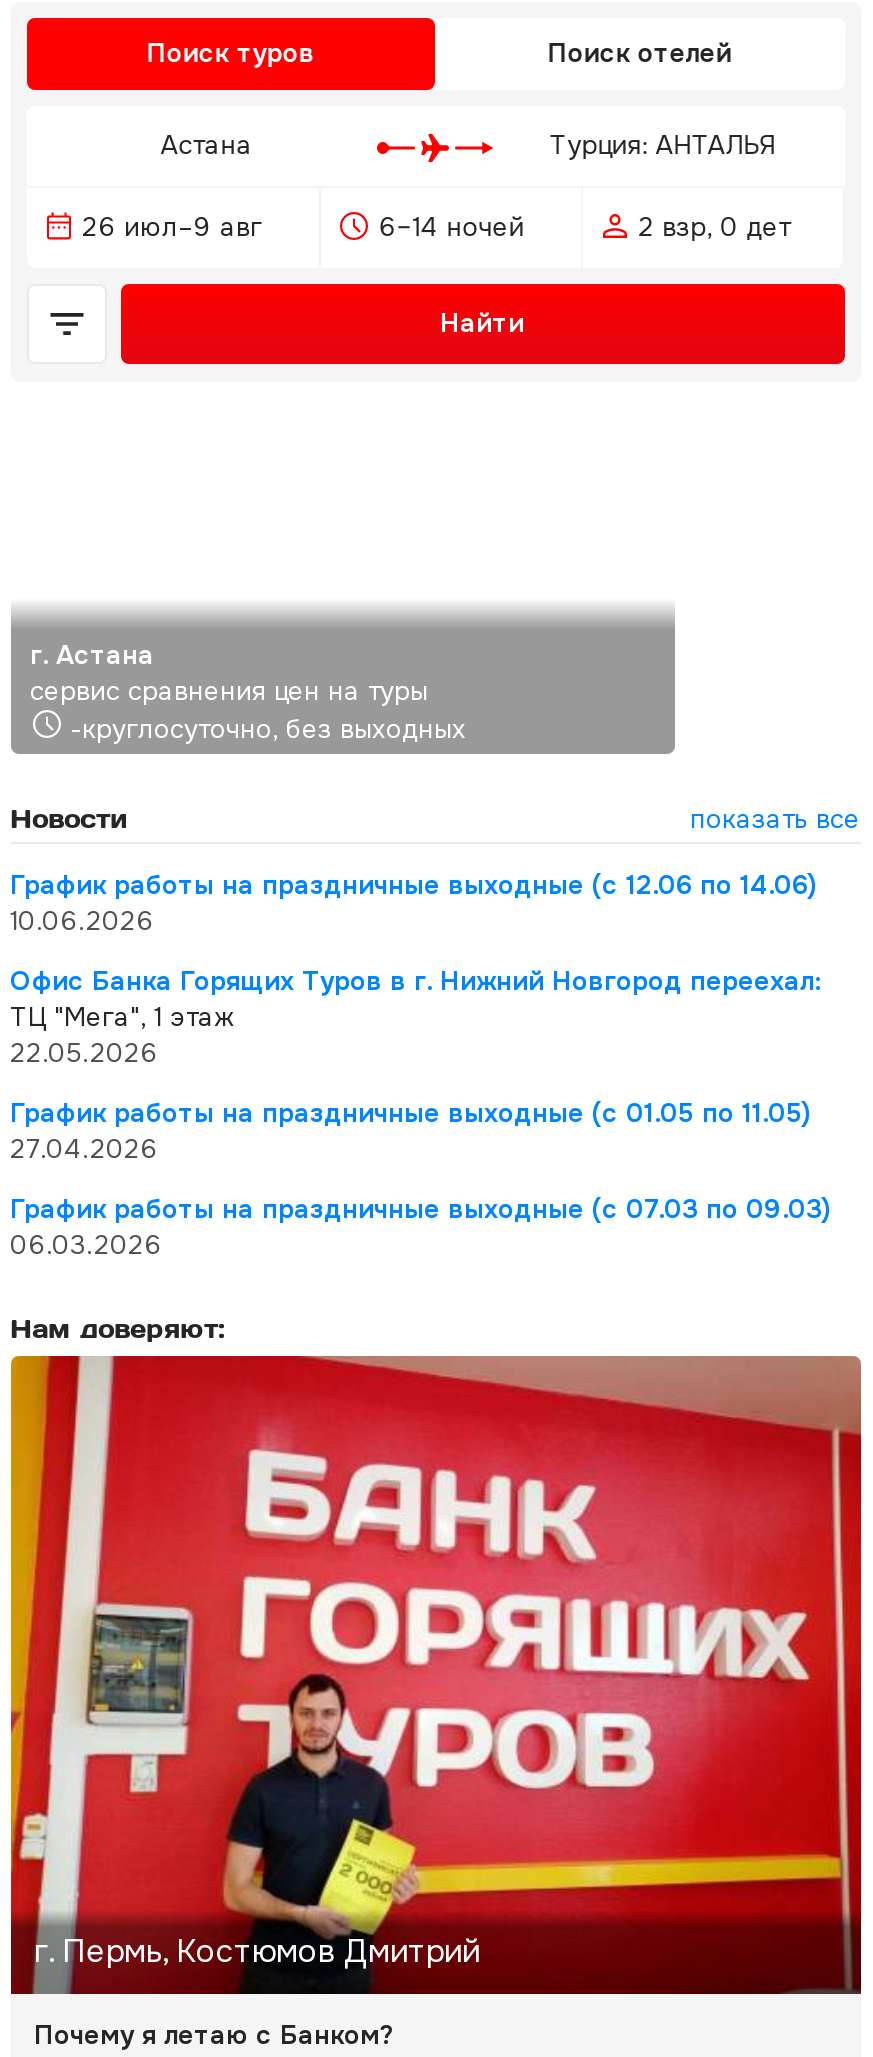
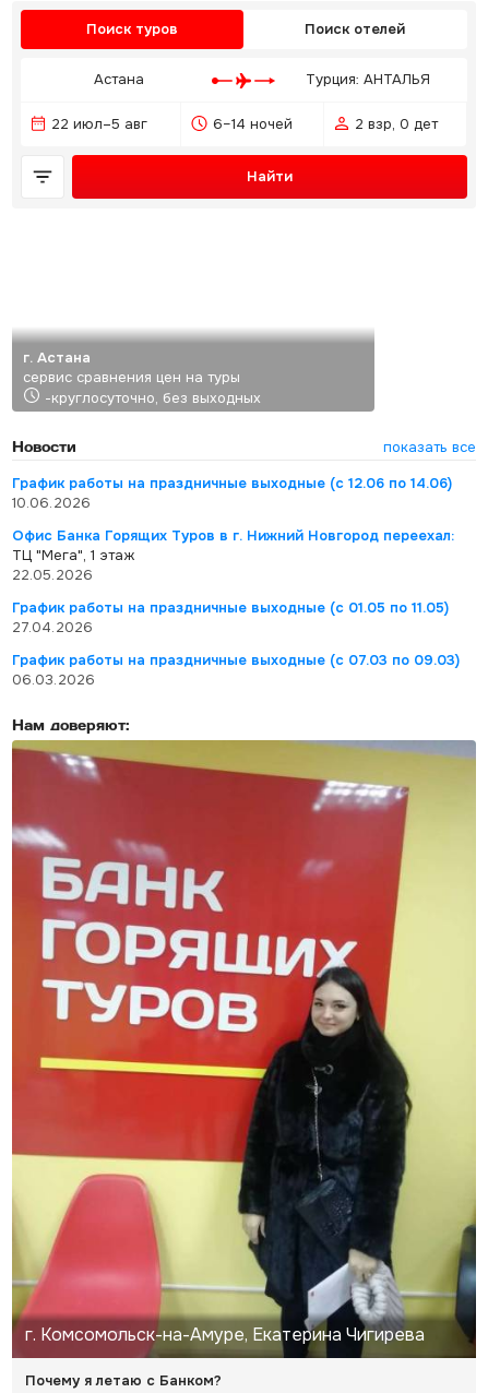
[82,210,262,244] 26 июл–9 авг -> [51,115,147,133] 22 июл–5 авг
[11,1354,863,1996] [image] | г. Пермь, Костюмов Дмитрий -> [11,739,477,1359] [image] | г. Комсомольск-на-Амуре, Екатерина Чигирева

